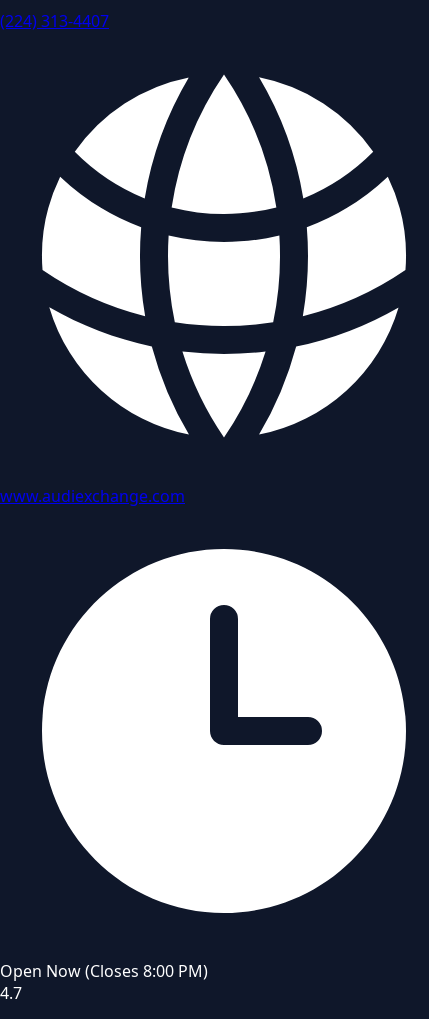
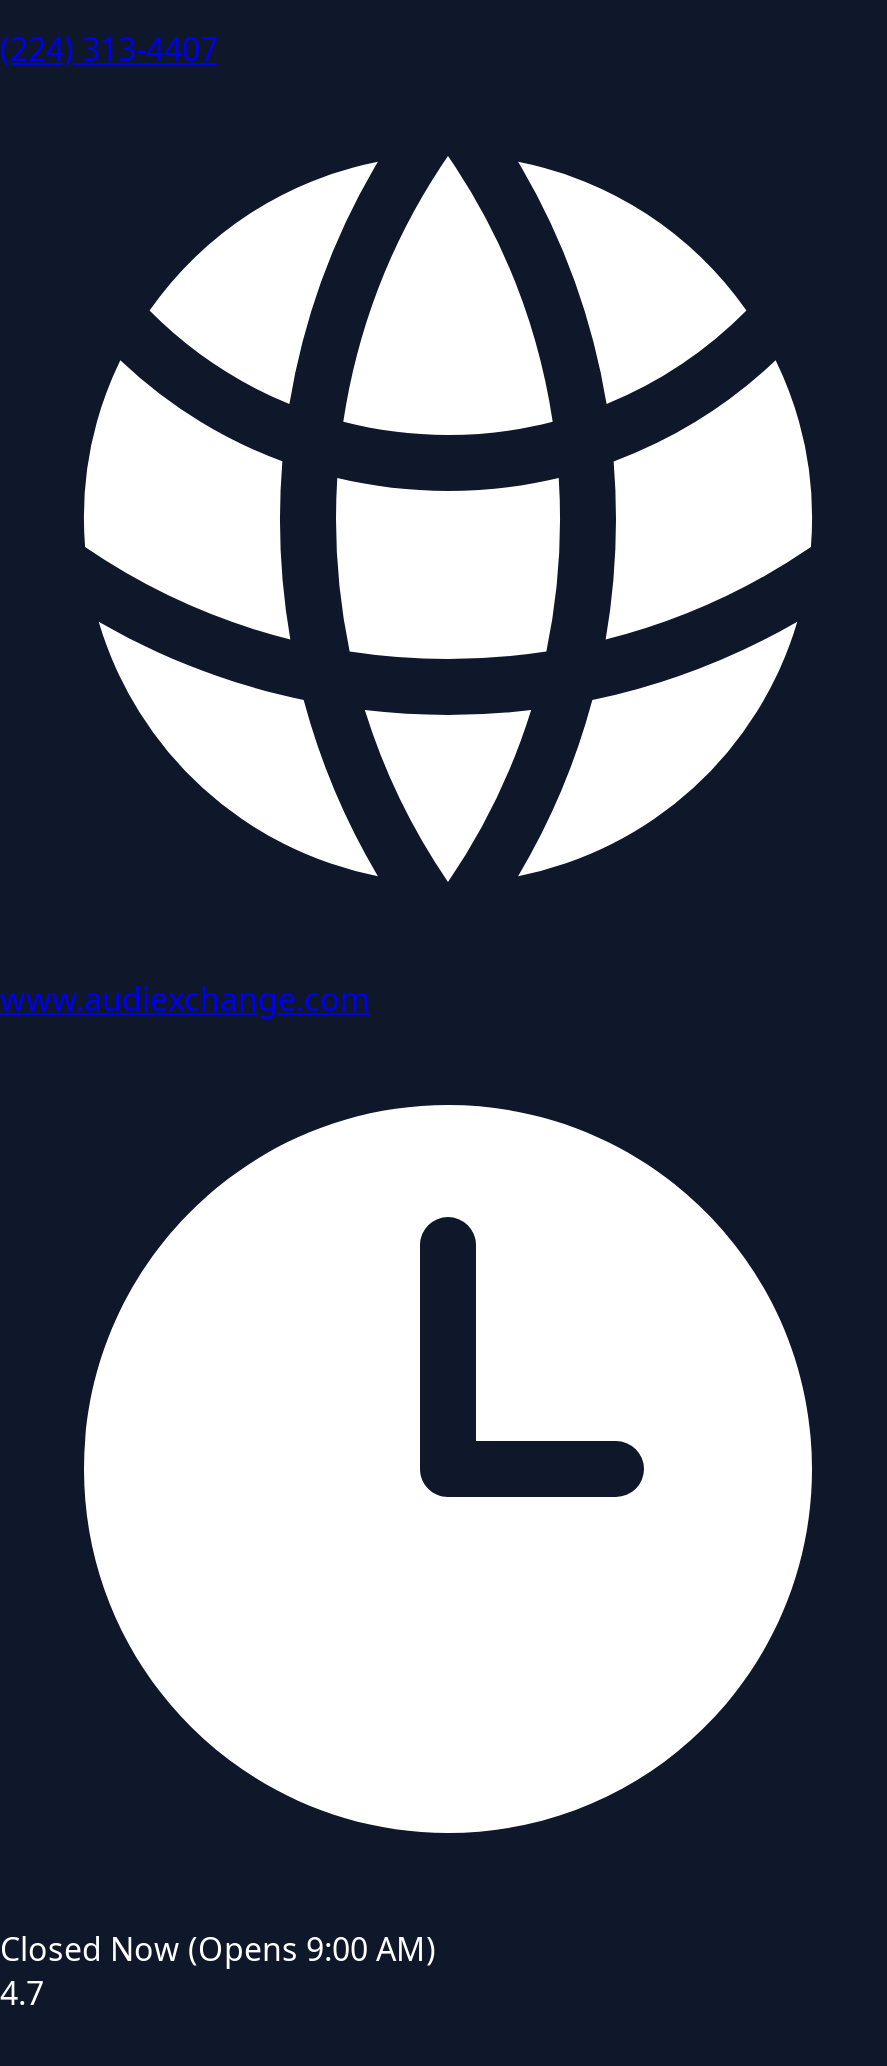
[0,960,208,982] Open Now (Closes 8:00 PM) -> [0,1926,436,1970] Closed Now (Opens 9:00 AM)

